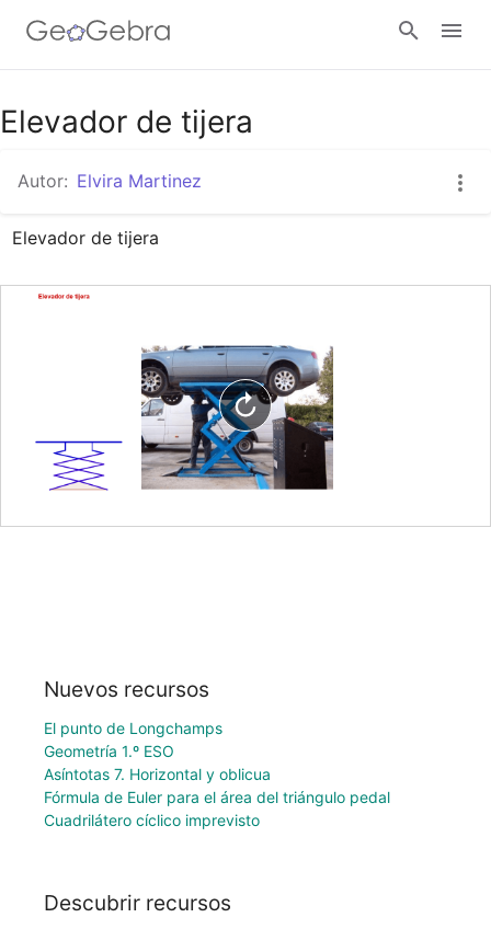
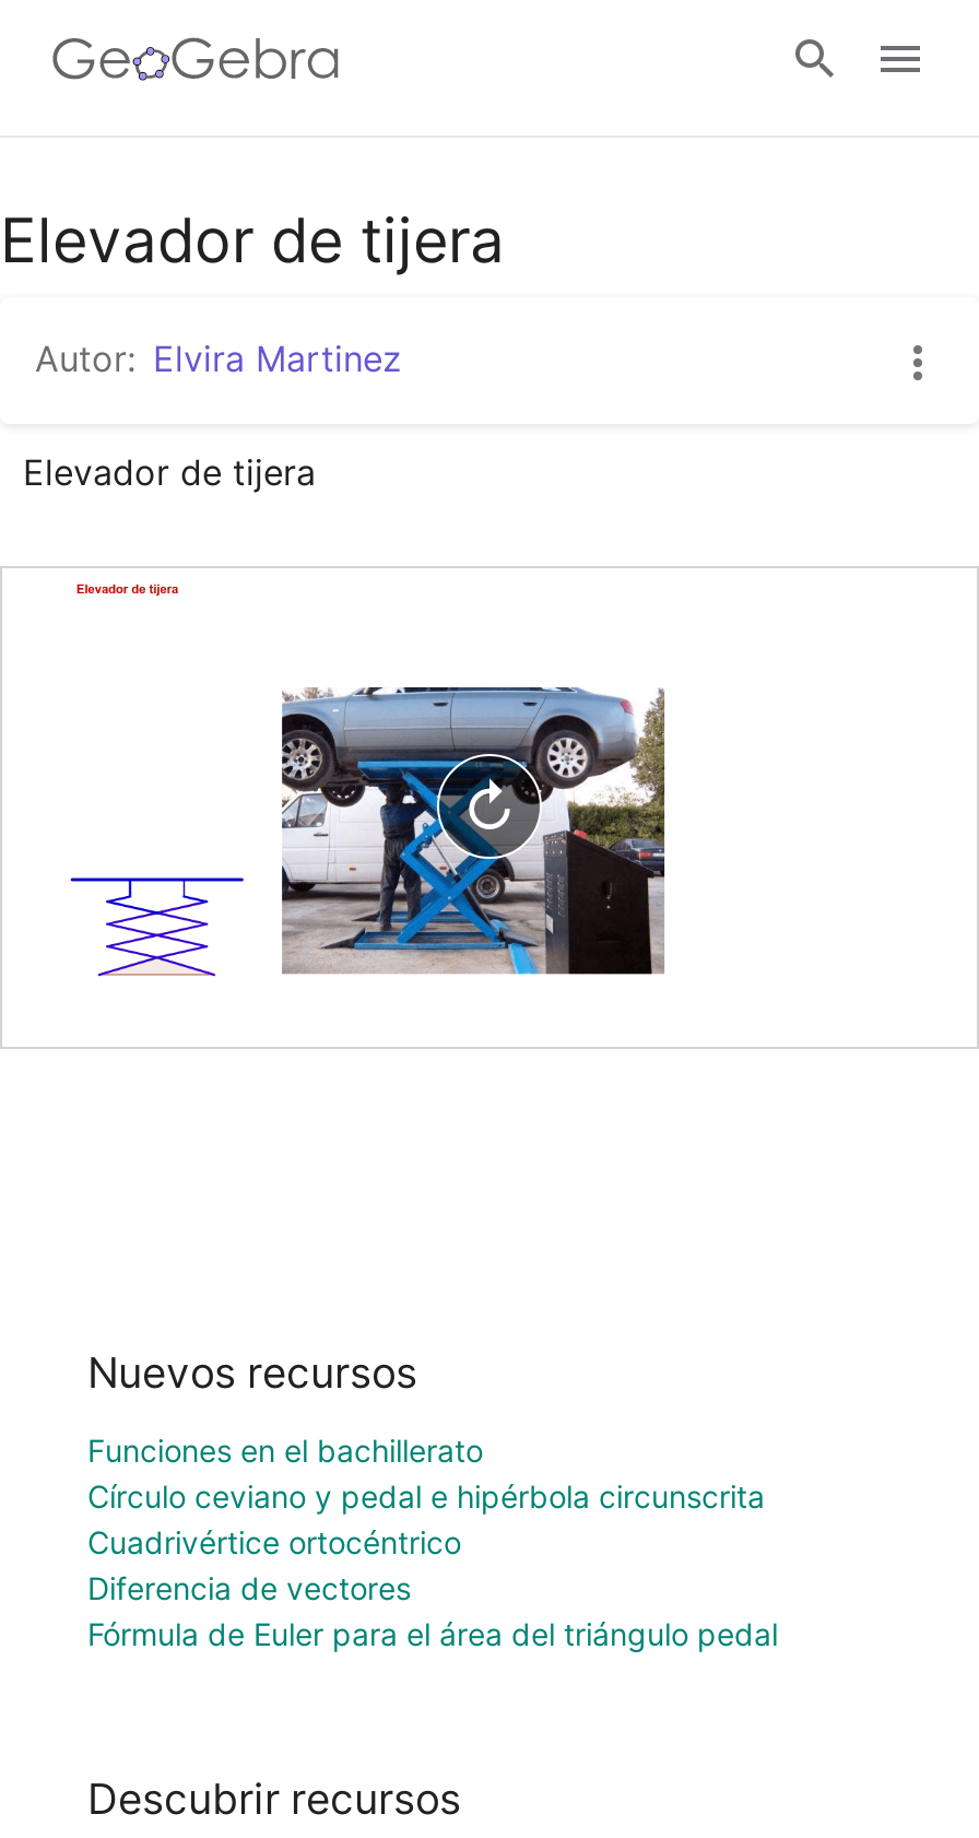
[44,718,271,783] El punto de Longchamps | Geometría 1.º ESO | Asíntotas 7. Horizontal y oblicua -> [87,1431,765,1606] Funciones en el bachillerato | Círculo ceviano y pedal e hipérbola circunscrita | Cuadrivértice ortocéntrico | Diferencia de vectores
moved [44,787,390,806] -> [87,1615,778,1652]: Fórmula de Euler para el área del triángulo pedal
[44,810,260,829] Cuadrilátero cíclico imprevisto -> none

